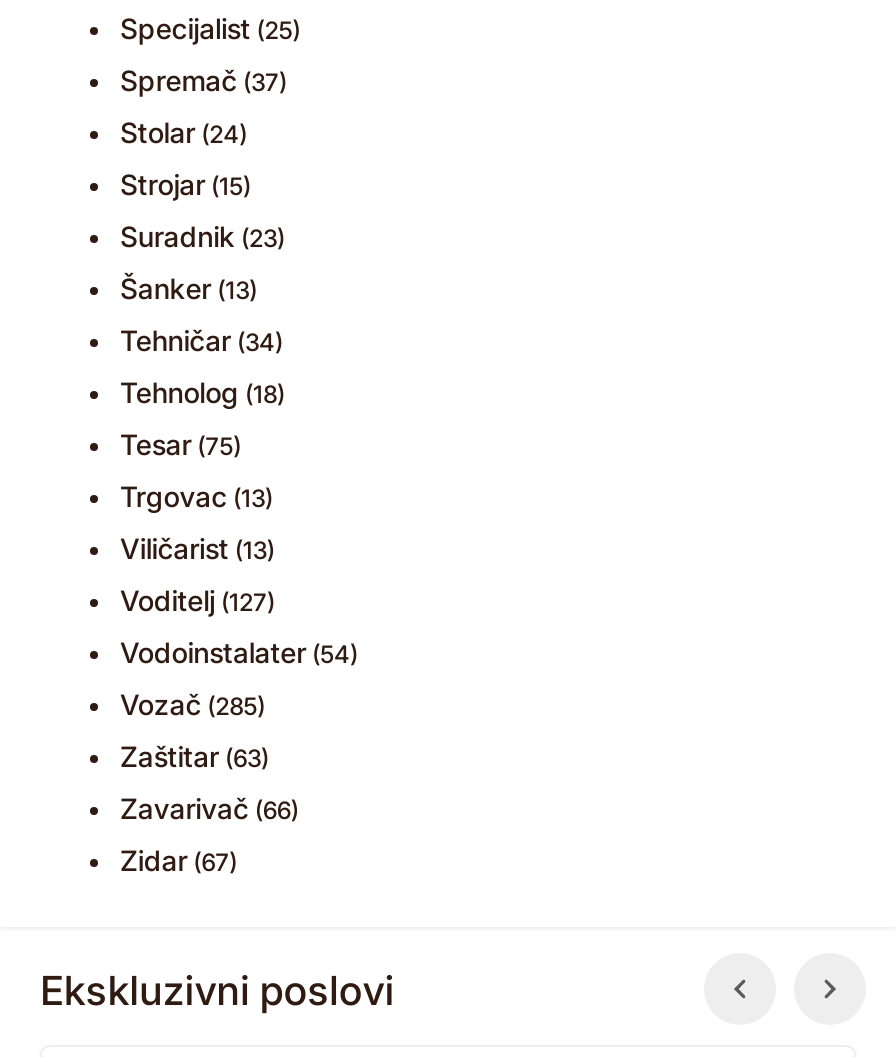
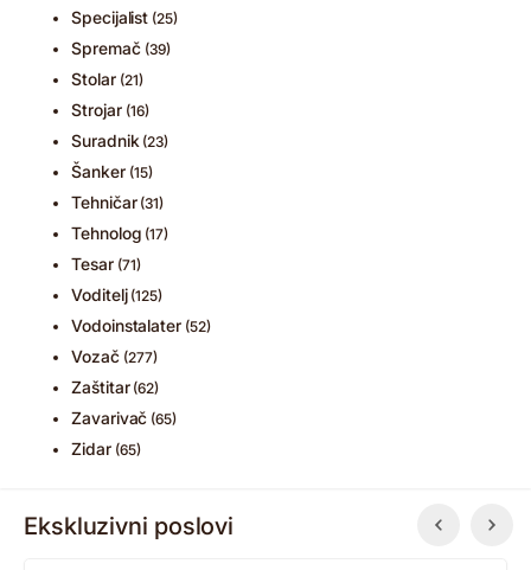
[120,63,287,97] Spremač (37) -> [71,38,170,58] Spremač (39)
[120,115,247,149] Stolar (24) -> [71,69,143,89] Stolar (21)
[120,167,251,201] Strojar (15) -> [71,100,149,120] Strojar (16)
[120,271,358,877] Šanker (13) | Tehničar (34) | Tehnolog (18) | Tesar (75) | Trgovac (13) | Viličarist (13) | Voditelj (127) | Vodoinstalater (54) | Vozač (285) | Zaštitar (63) | Zavarivač (66) | Zidar (67) -> [71,161,211,459] Šanker (15) | Tehničar (31) | Tehnolog (17) | Tesar (71) | Voditelj (125) | Vodoinstalater (52) | Vozač (277) | Zaštitar (62) | Zavarivač (65) | Zidar (65)

